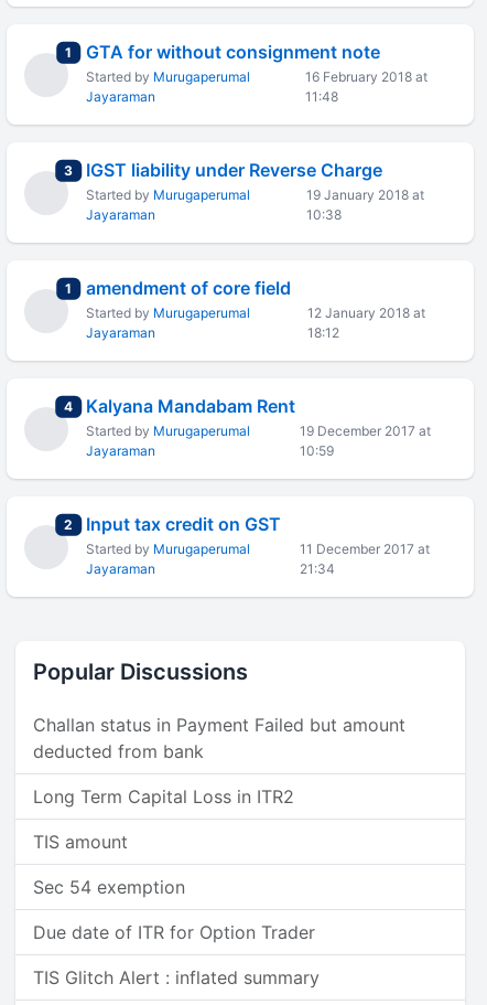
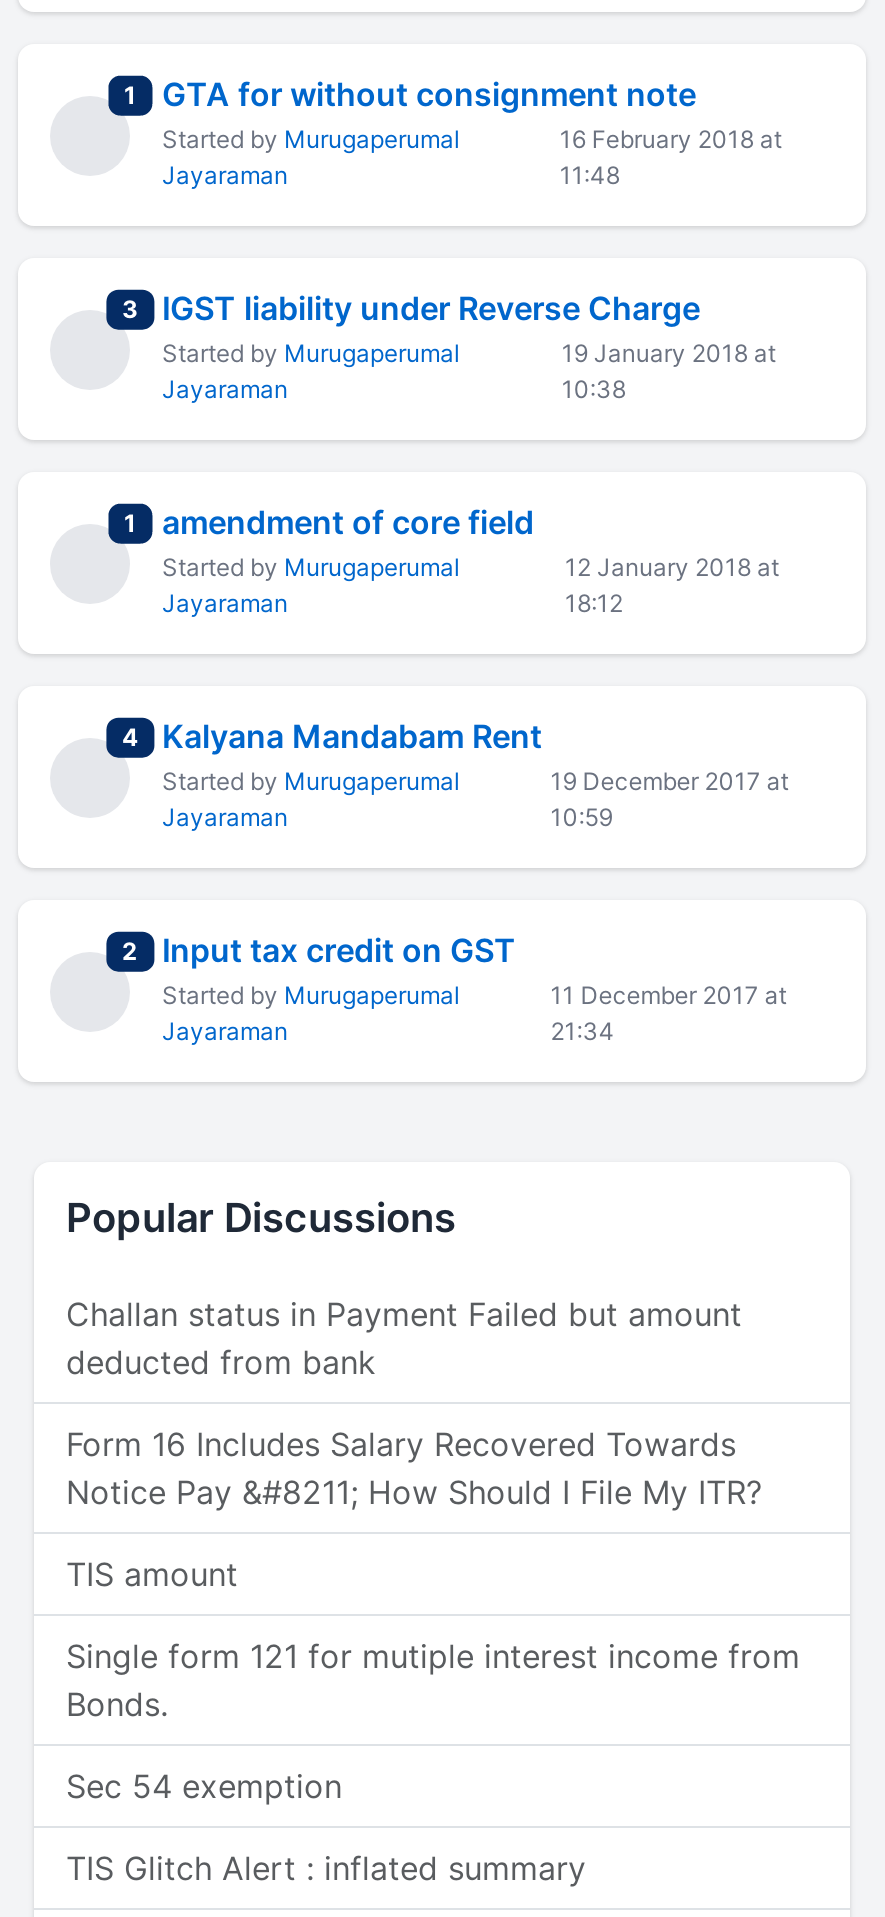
[33,785,294,808] Long Term Capital Loss in ITR2 -> [66,1424,762,1512] Form 16 Includes Salary Recovered Towards | Notice Pay &#8211; How Should I File My ITR?
none -> [66,1636,800,1724] Single form 121 for mutiple interest income from | Bonds.
moved [33,876,185,898] -> [66,1766,342,1806]: Sec 54 exemption
[33,921,315,943] Due date of ITR for Option Trader -> none

